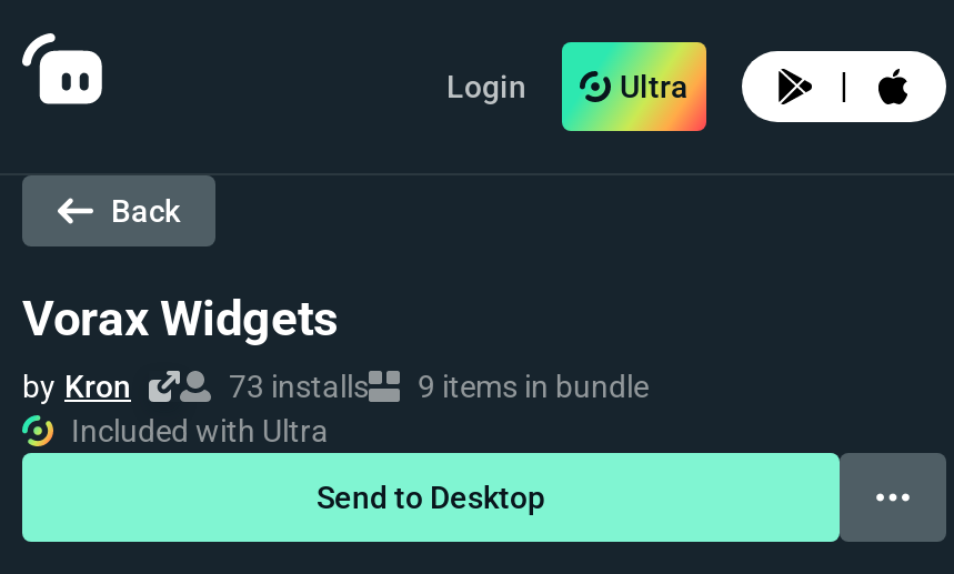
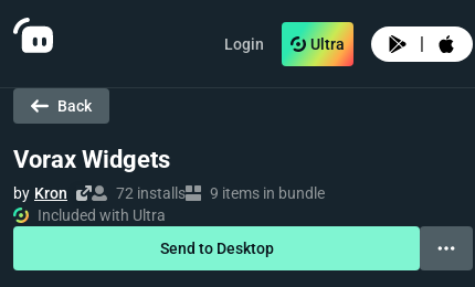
[229,369,649,404] 73 installs 9 items in bundle -> [116,184,325,202] 72 installs 9 items in bundle

